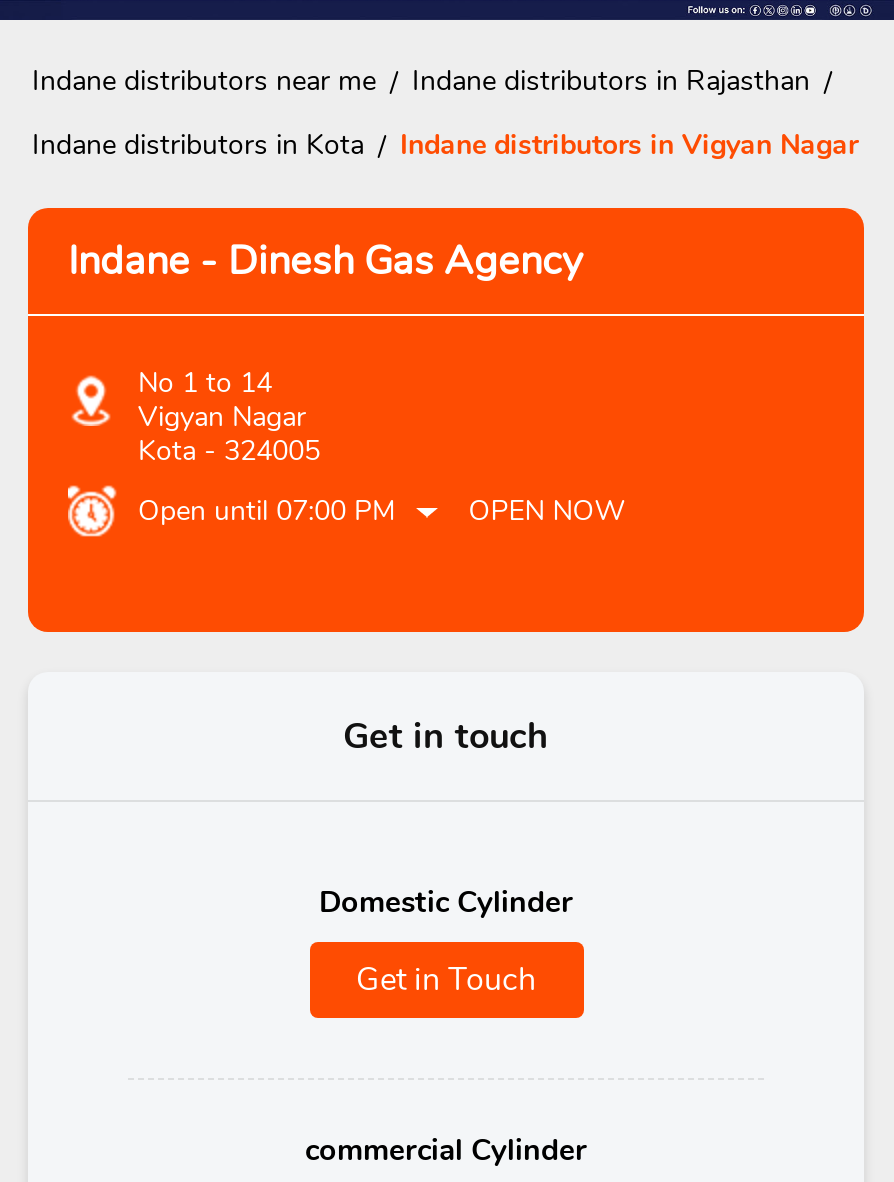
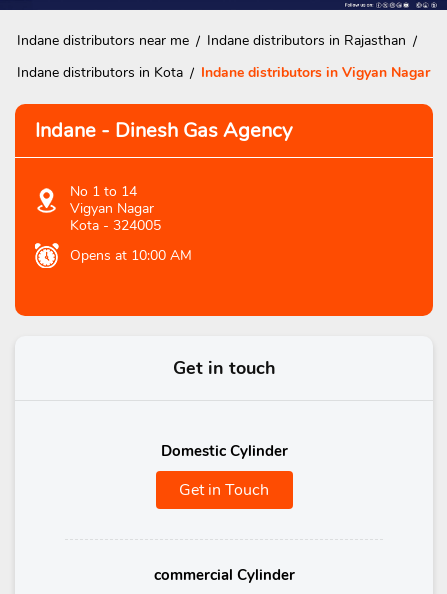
[138,492,624,530] Open until 07:00 PM | OPEN NOW -> [70,246,192,265] Opens at 10:00 AM

